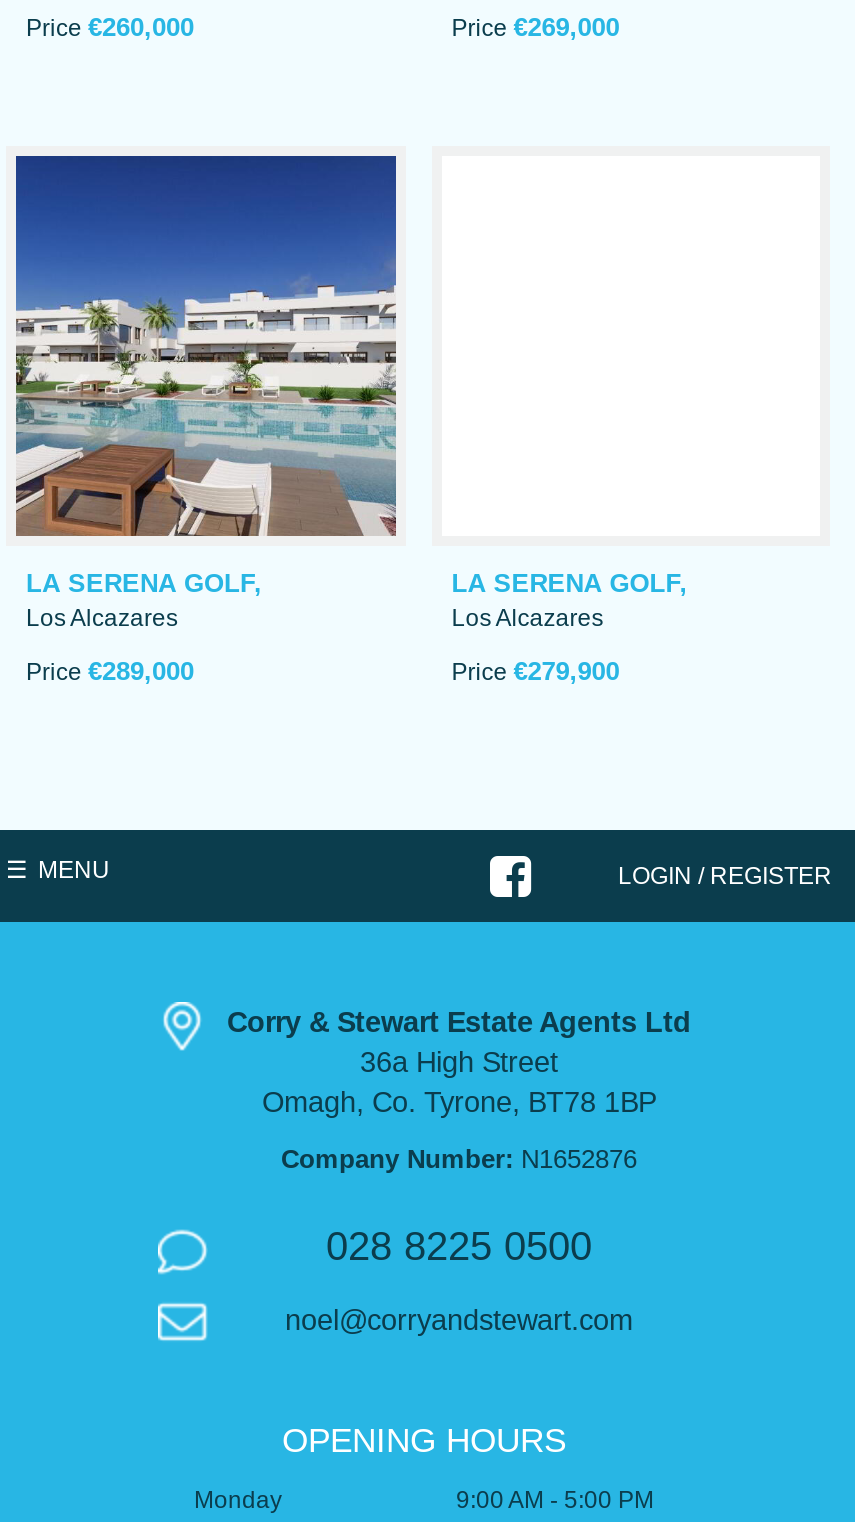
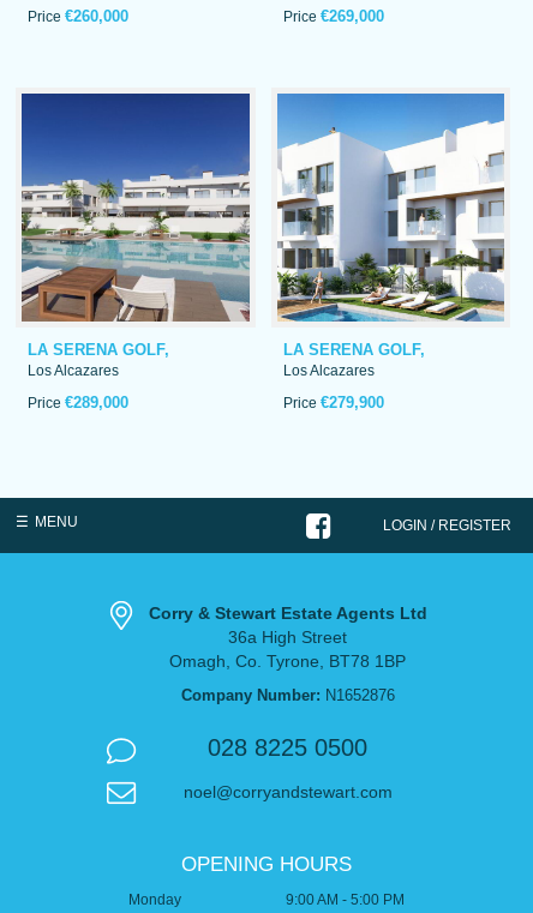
none -> [276,92,505,323] [image]

